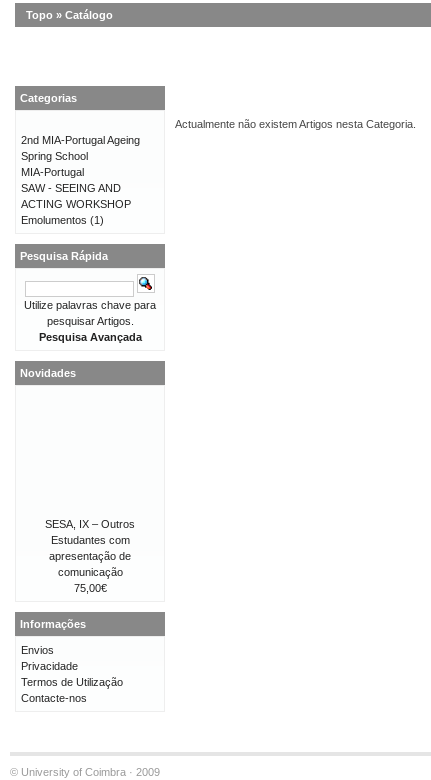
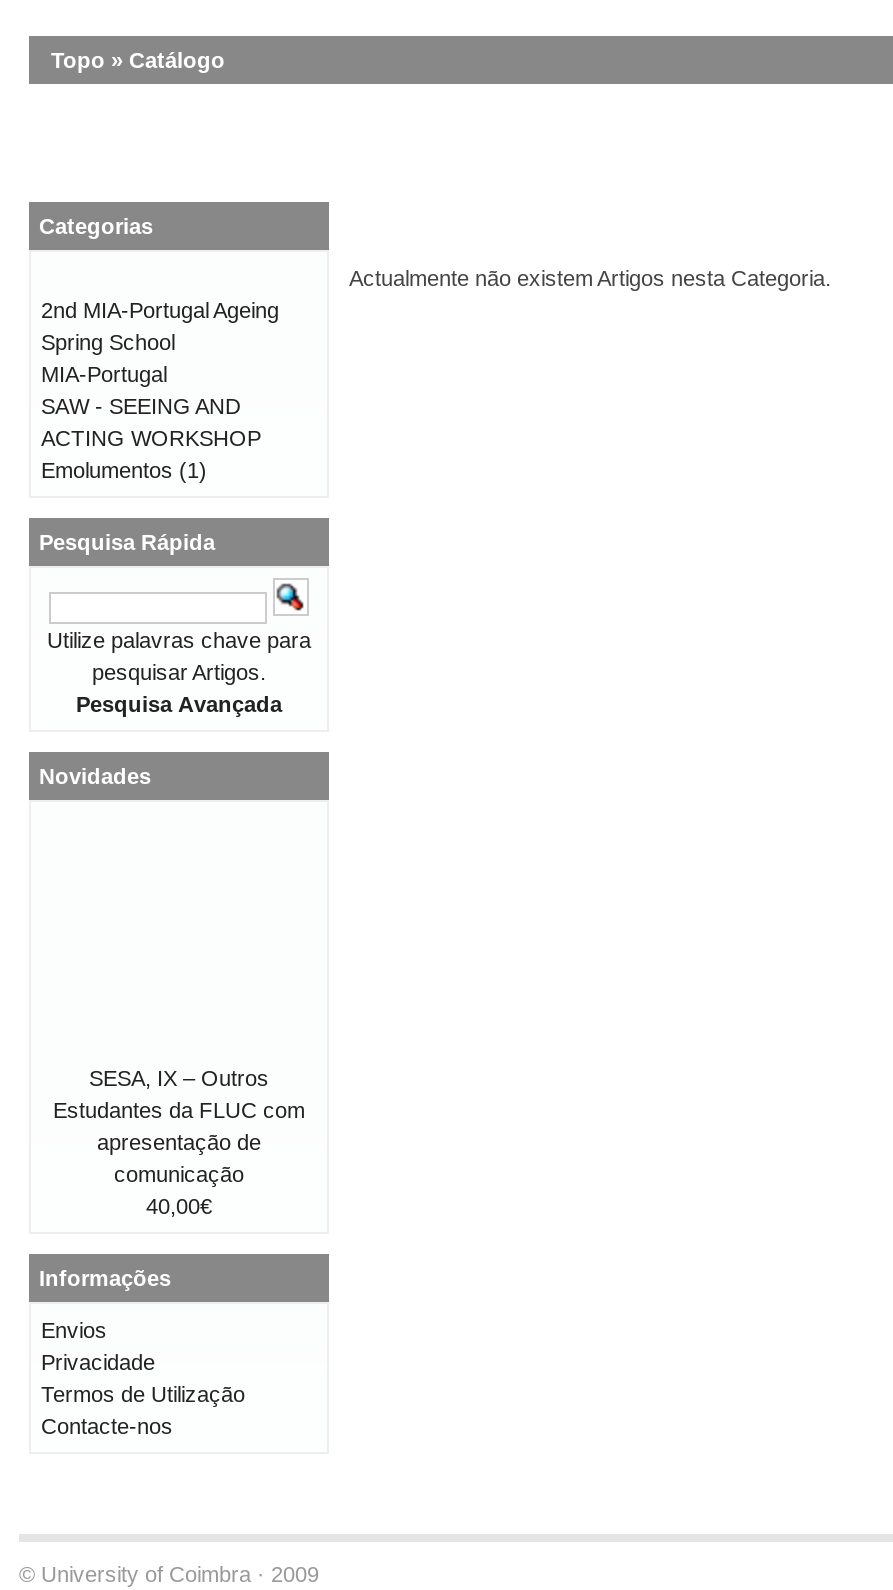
[50,534,129,546] Estudantes com -> [53,1098,305,1122] Estudantes da FLUC com
[73,582,106,594] 75,00€ -> [146,1194,212,1218] 40,00€

